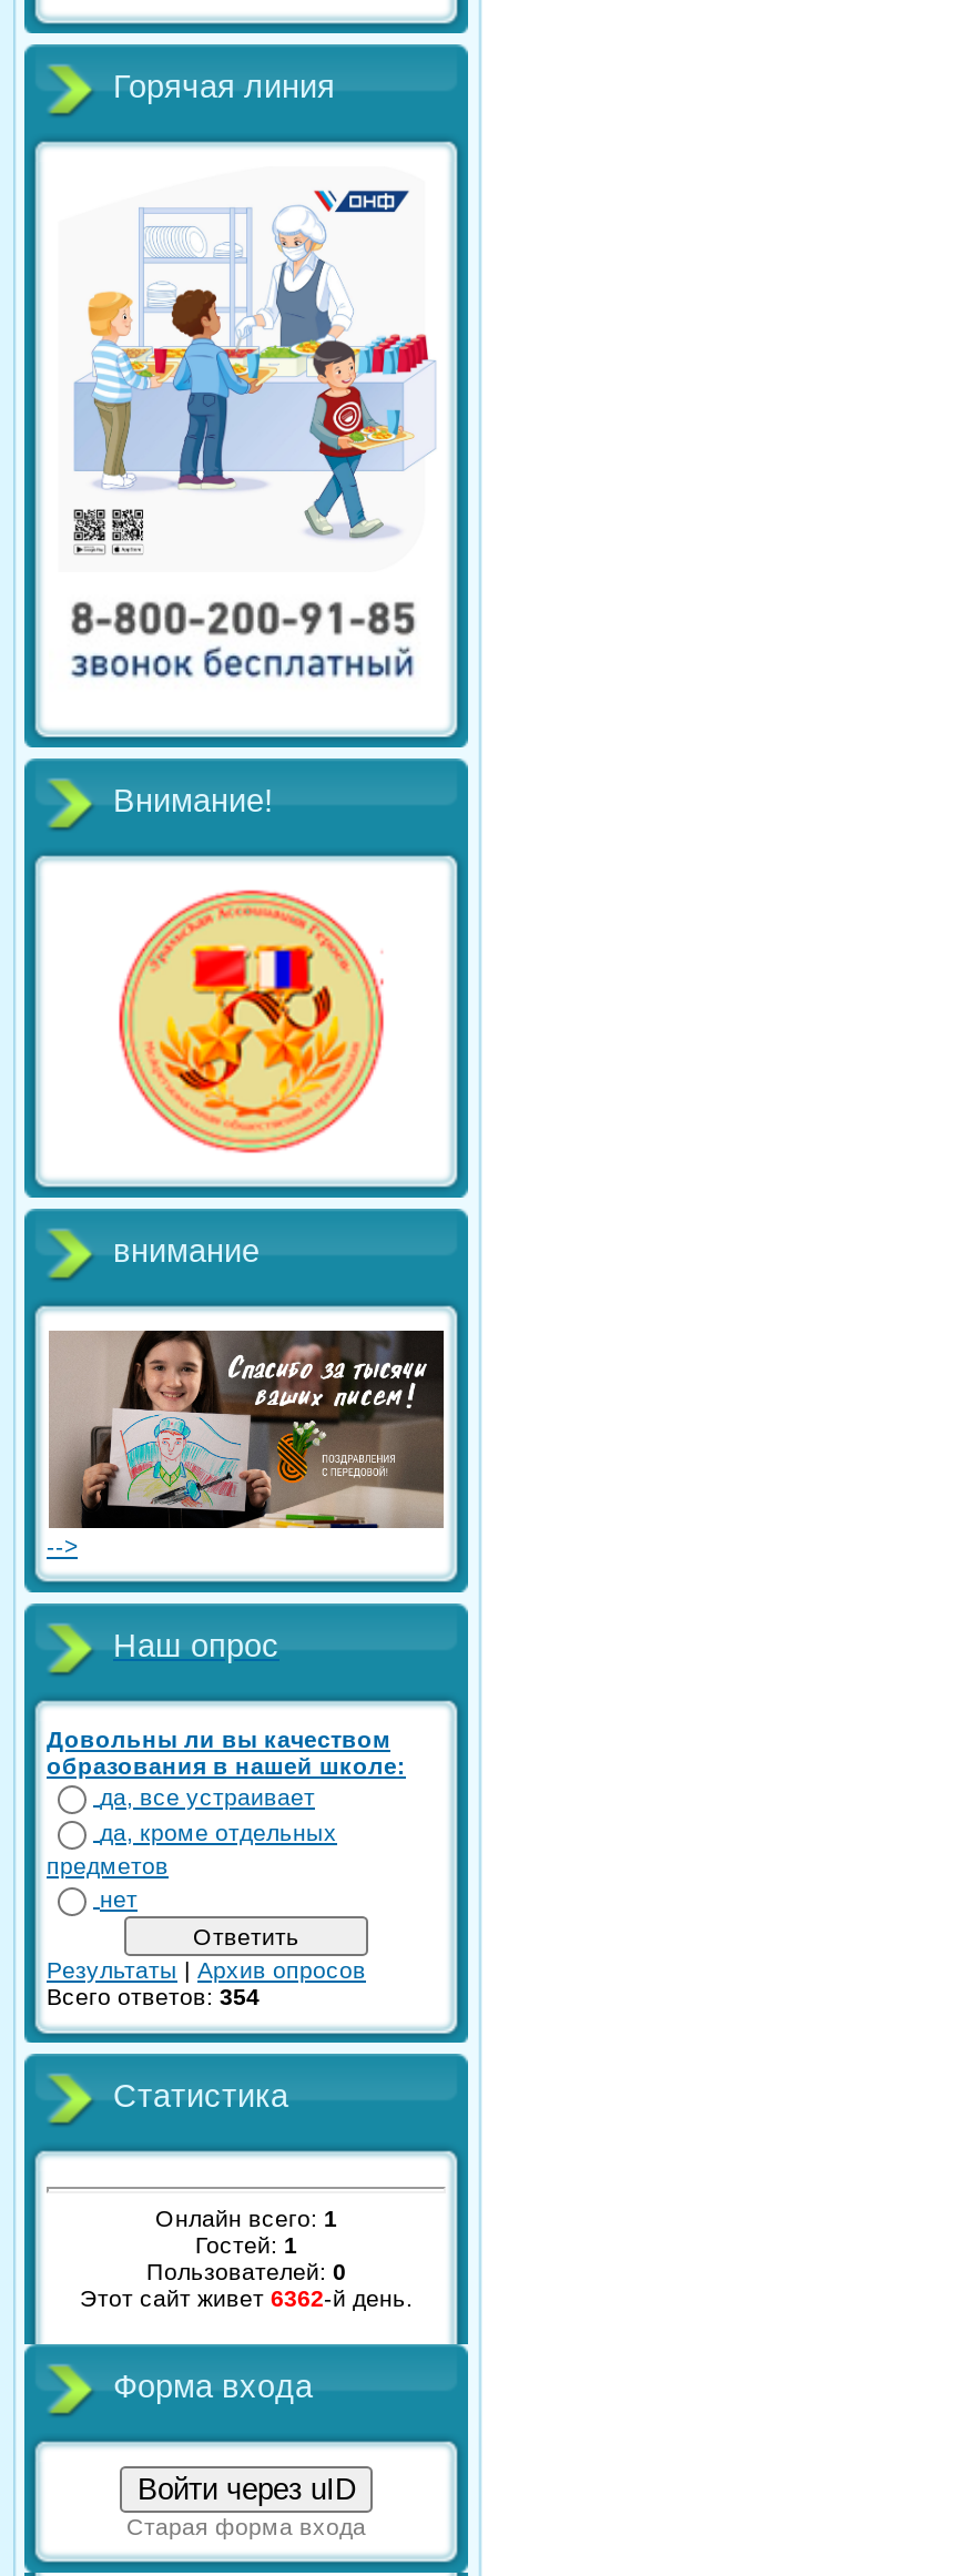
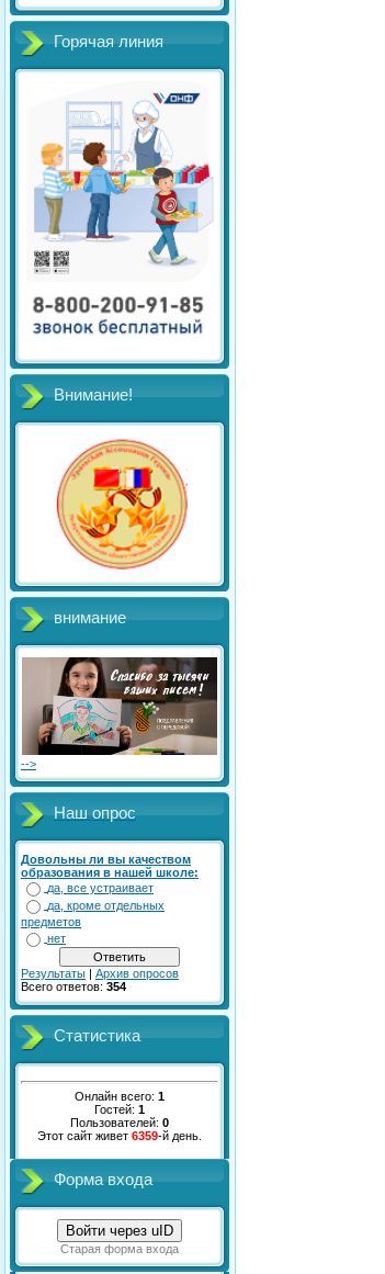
[80,2285,413,2311] Этот сайт живет 6362-й день. -> [37,1129,202,1143] Этот сайт живет 6359-й день.

